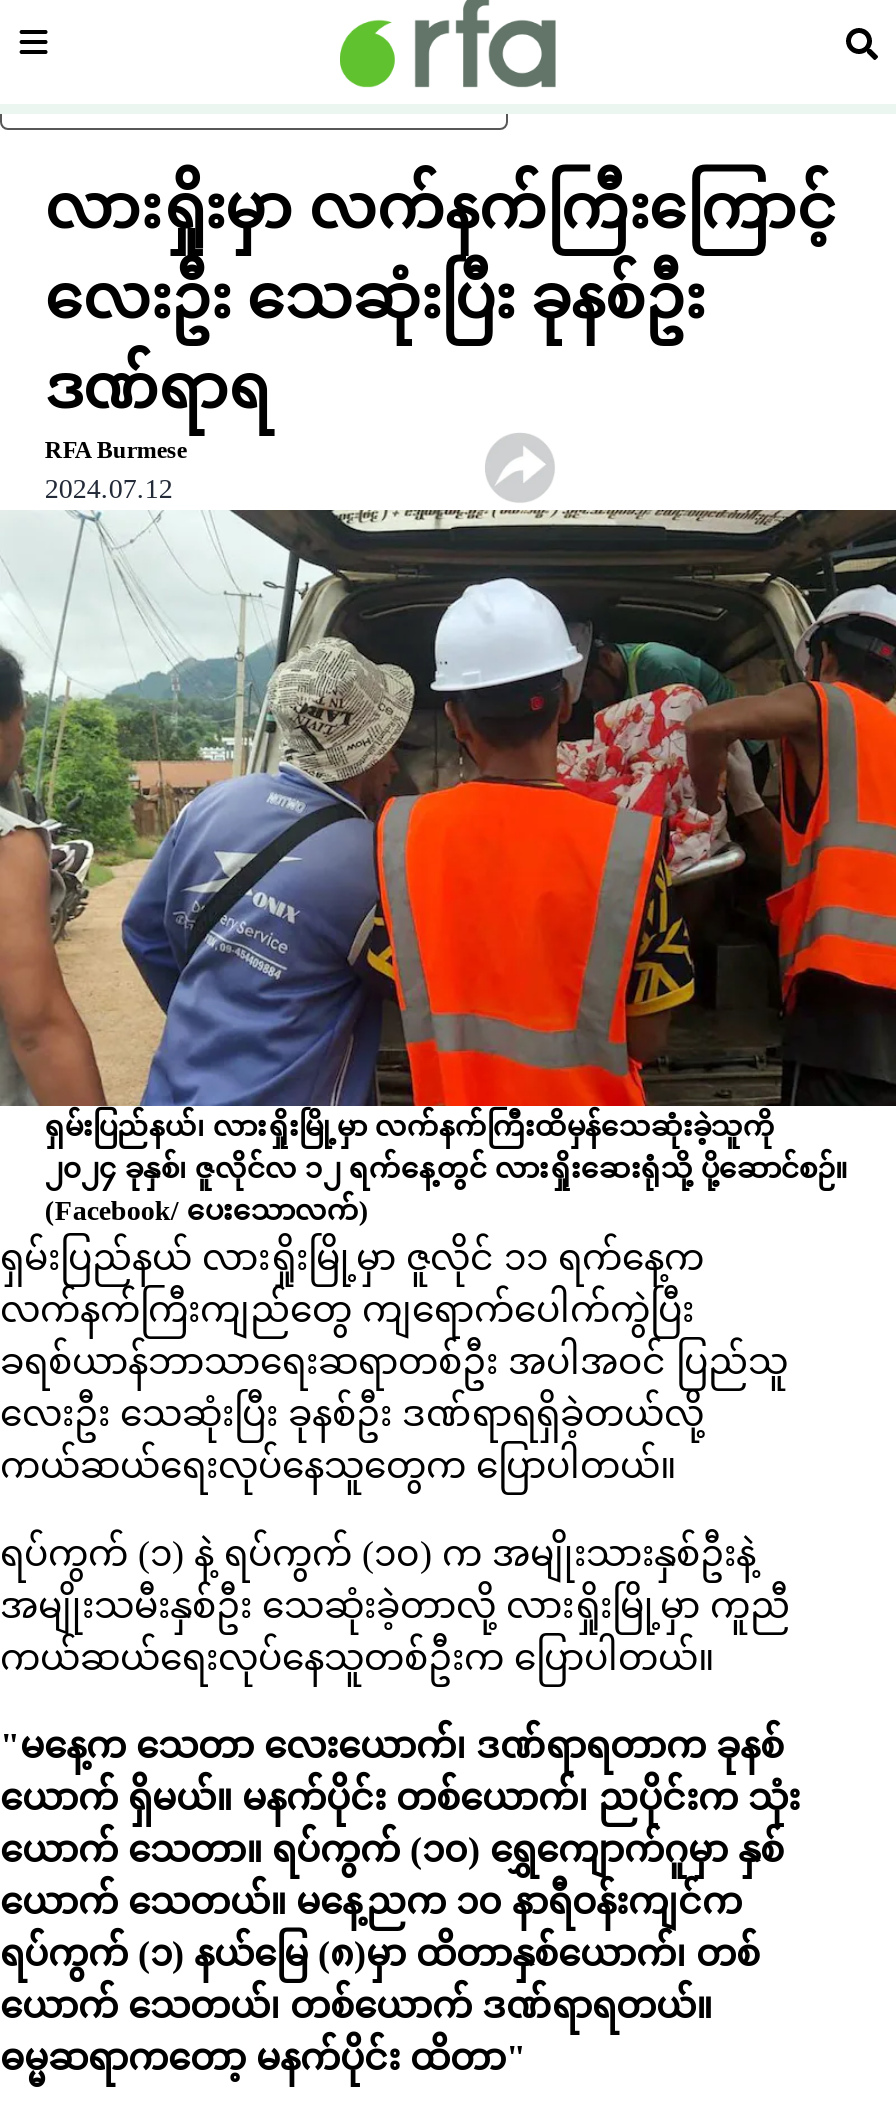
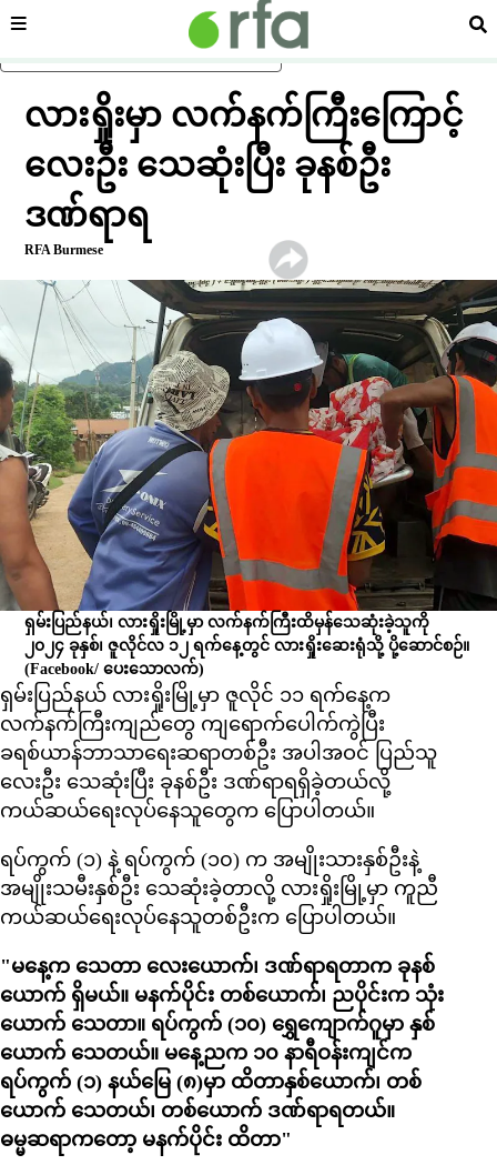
[45,474,173,504] 2024.07.12 -> none

